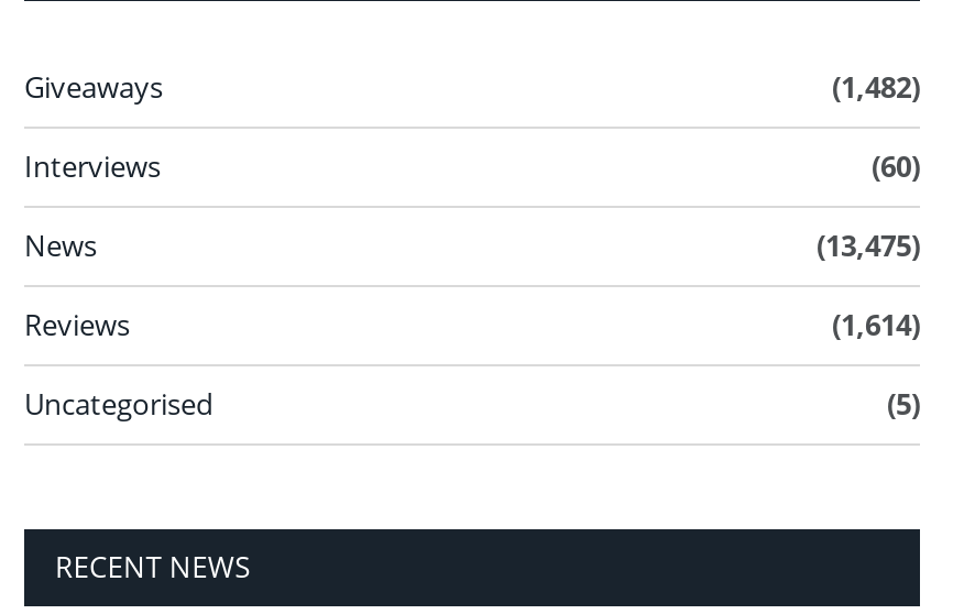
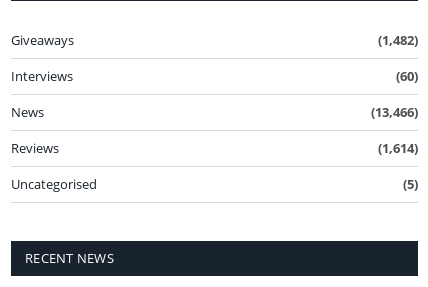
[817,226,920,265] (13,475) -> [371,103,418,121] (13,466)

